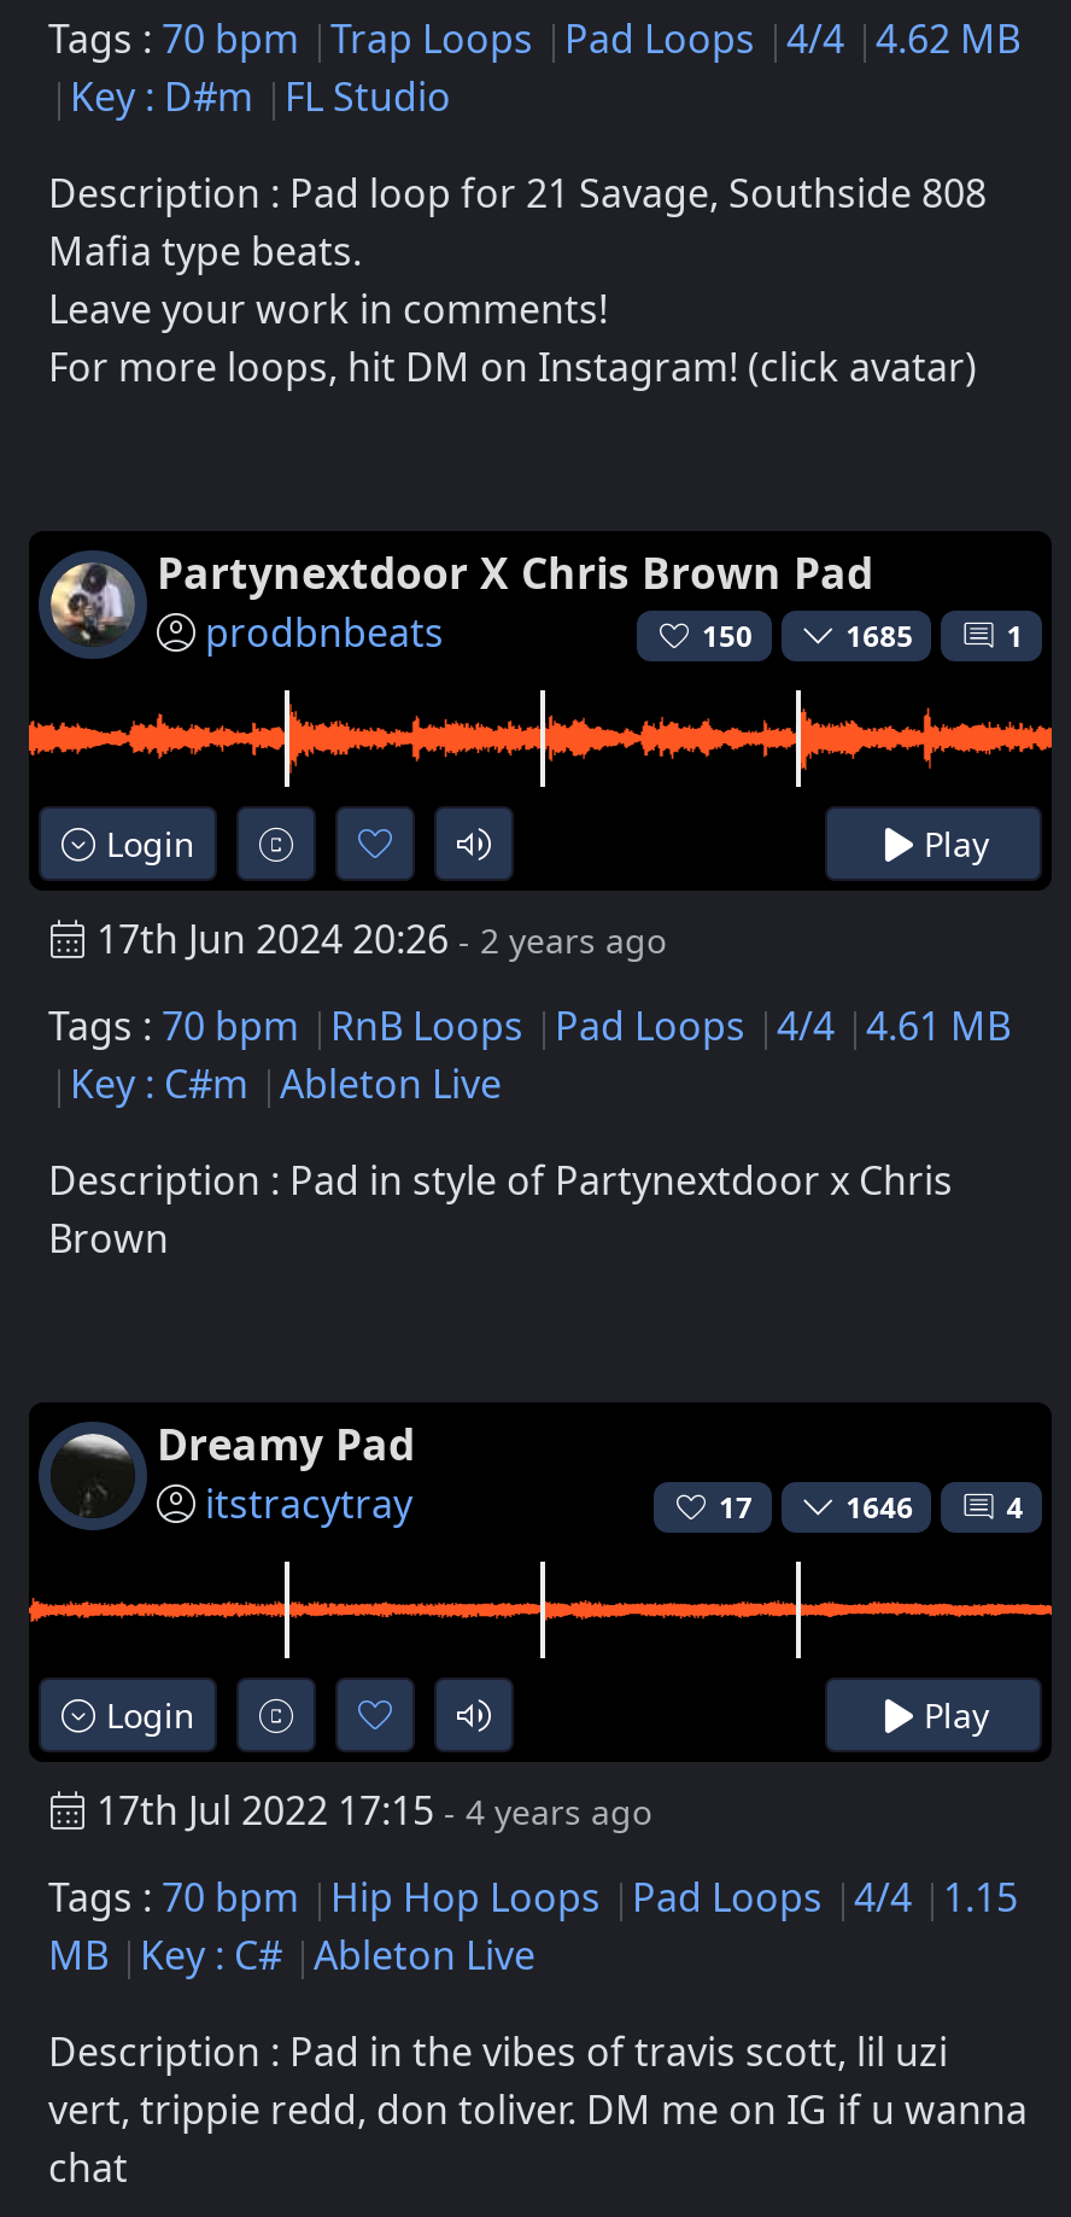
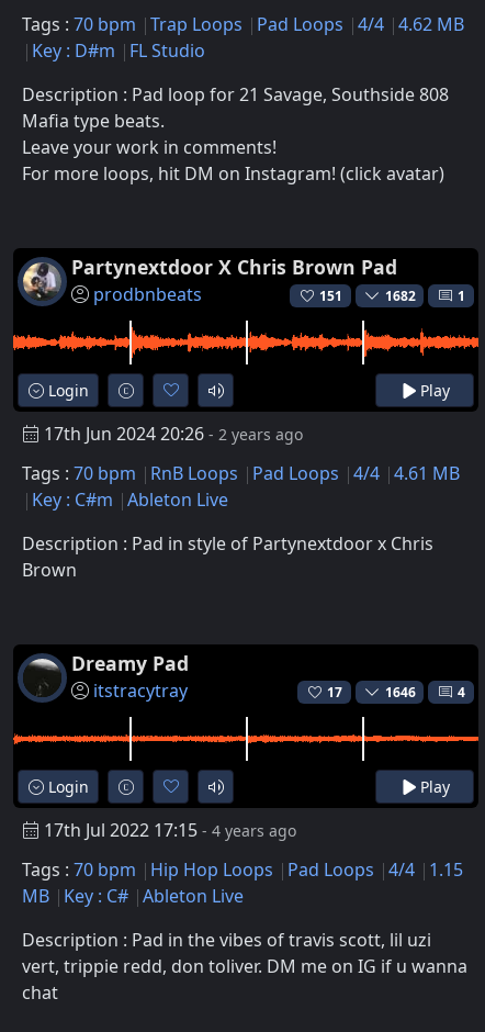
[702,615,753,656] 150 -> [319,286,342,305] 151
[846,615,913,656] 1685 -> [385,286,415,305] 1682

